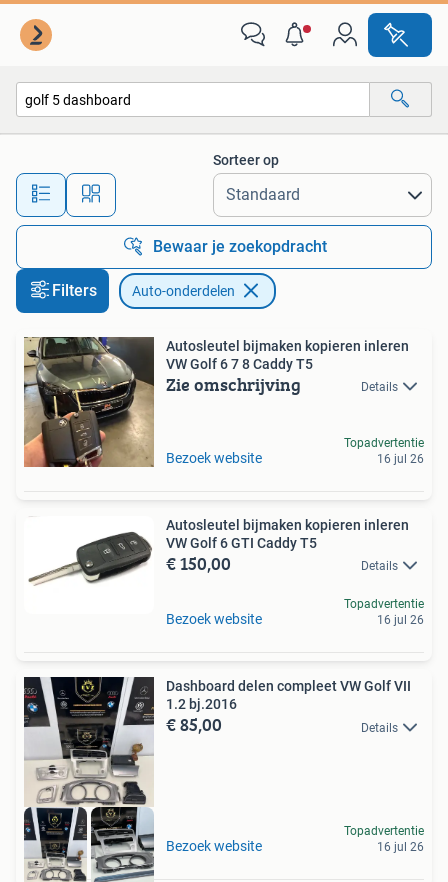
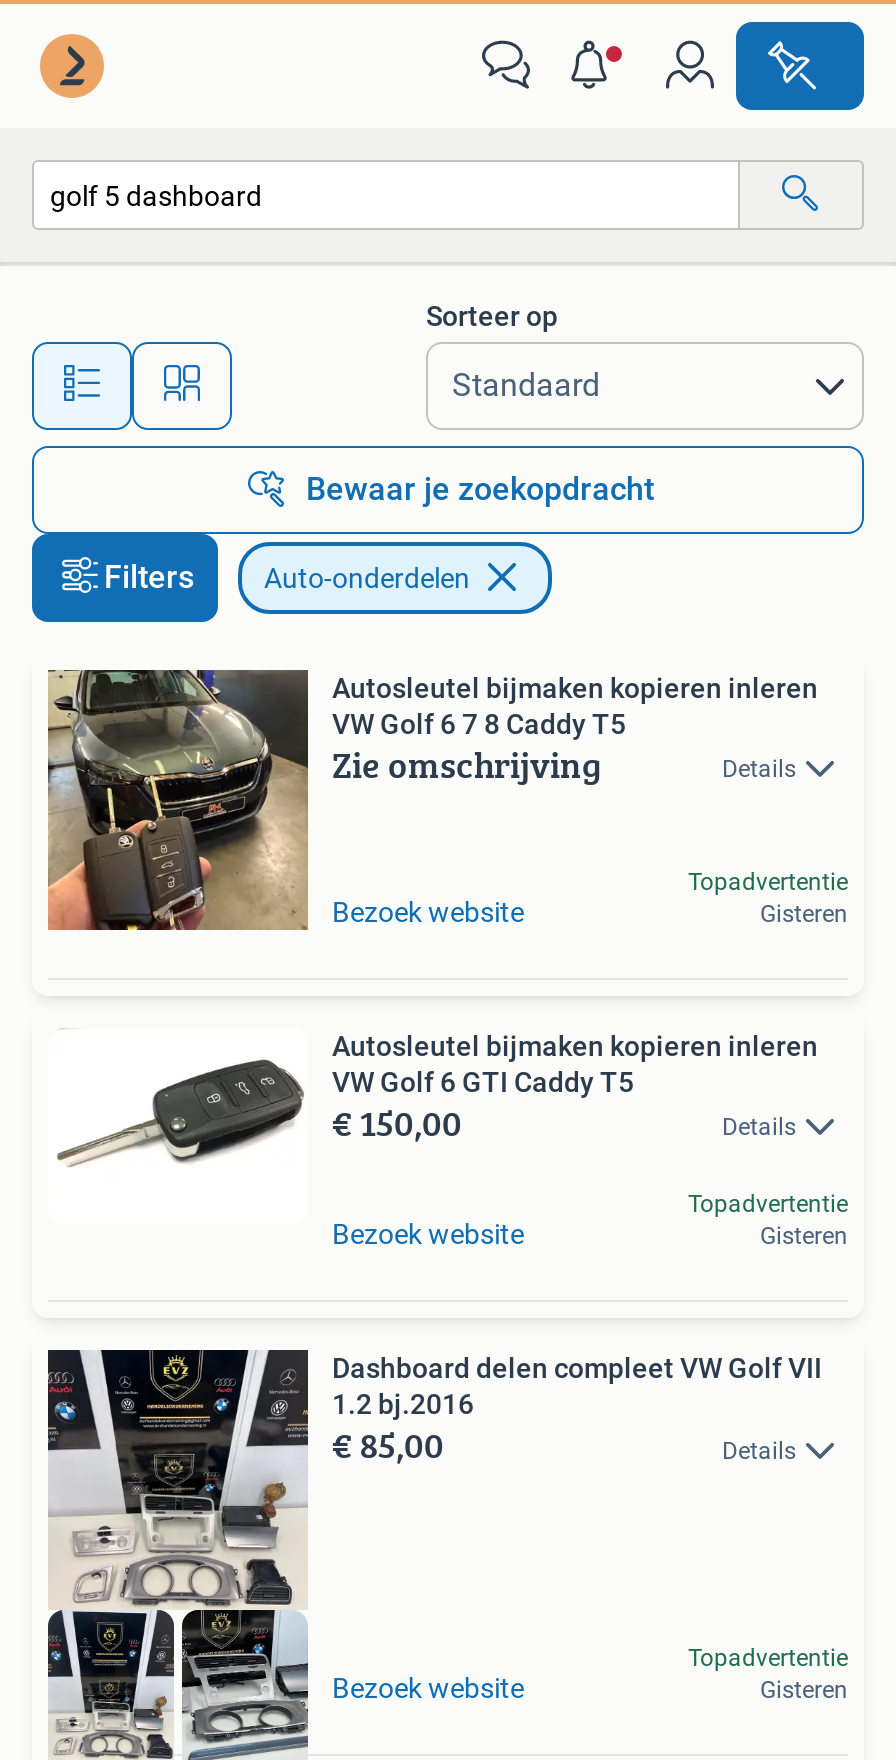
[377,452,424,466] 16 jul 26 -> [760,900,848,928] Gisteren
[377,613,424,627] 16 jul 26 -> [760,1223,848,1251] Gisteren
[377,840,424,854] 16 jul 26 -> [760,1675,848,1703] Gisteren

